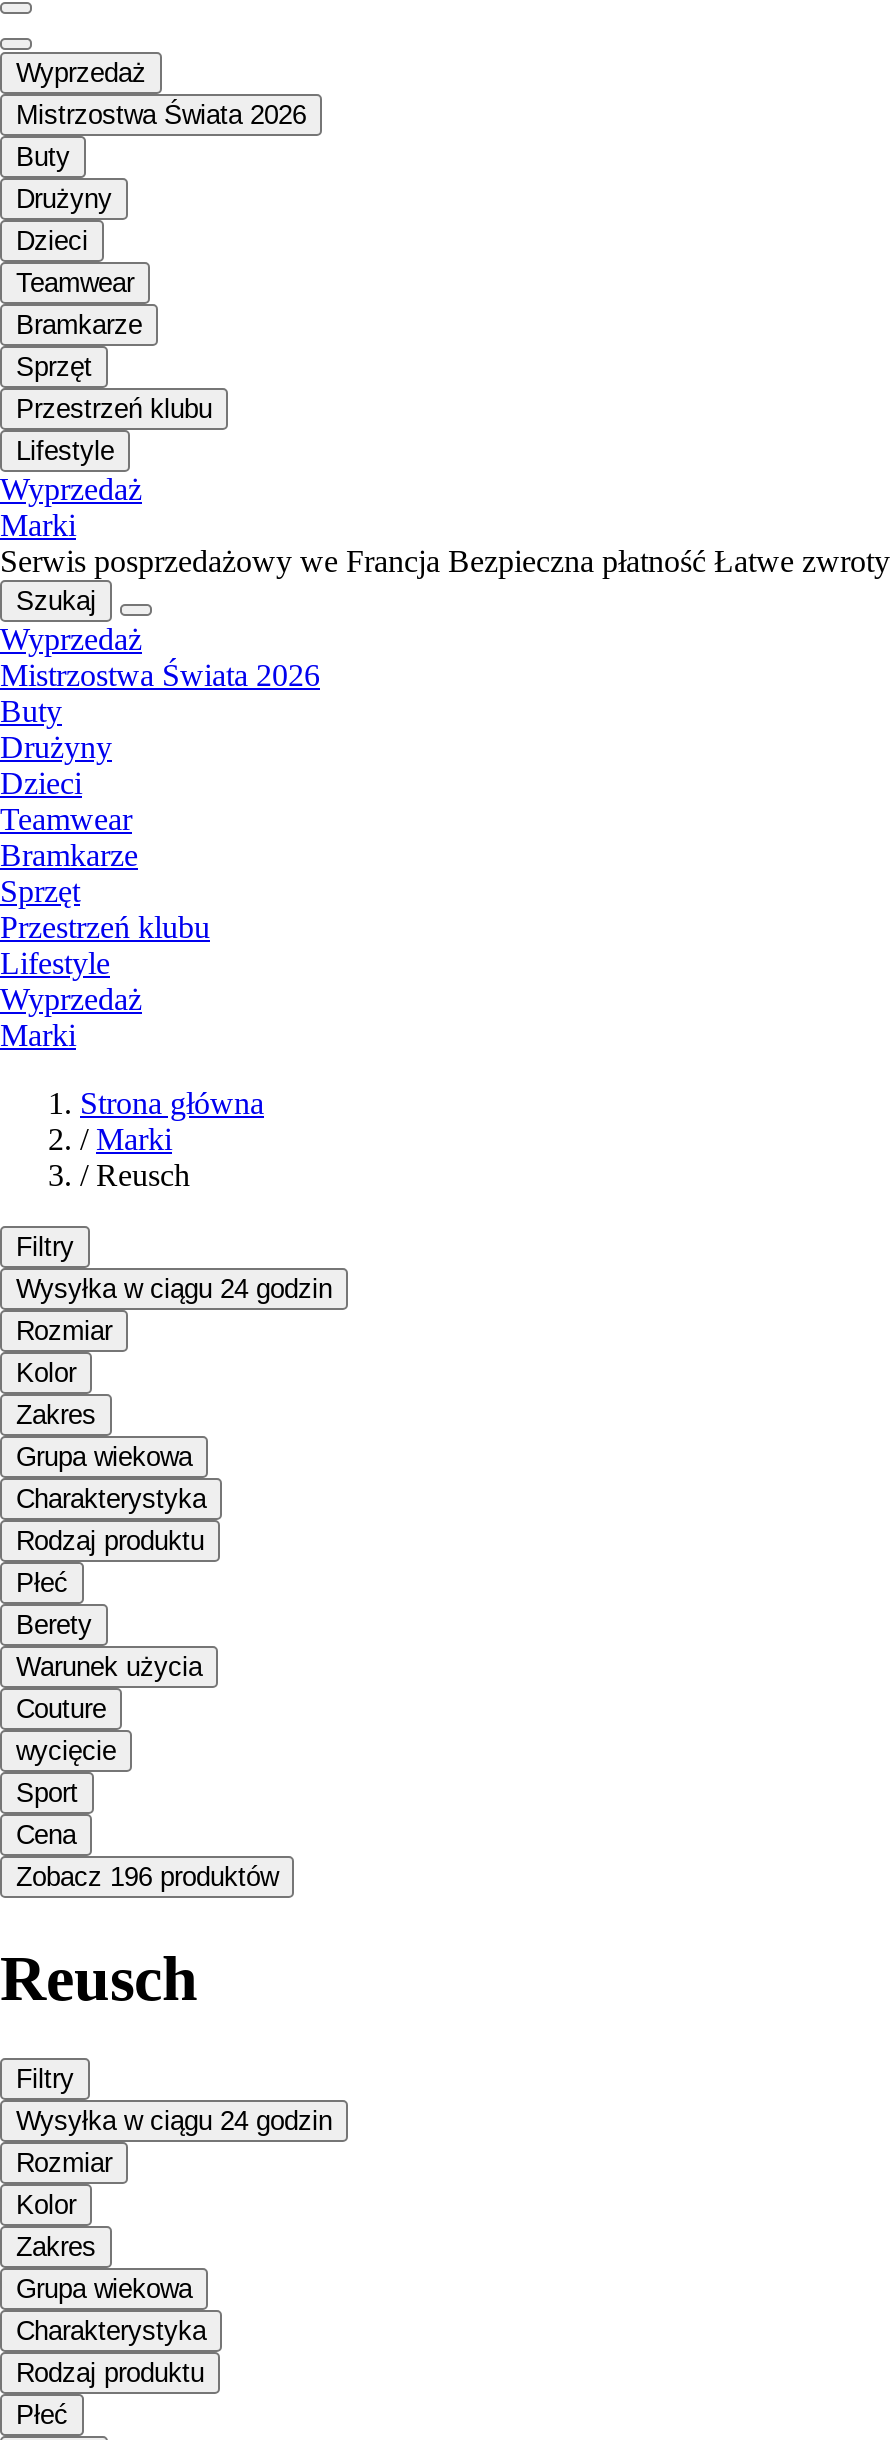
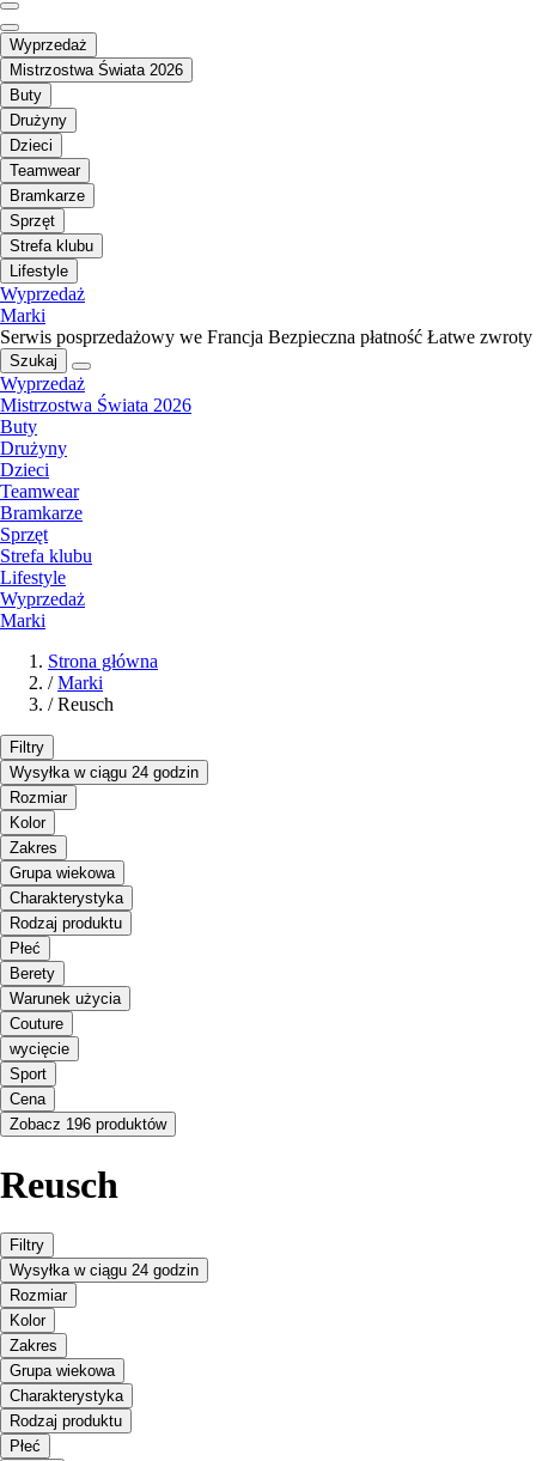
[16,395,212,425] Przestrzeń klubu -> [10,238,93,255] Strefa klubu
[0,911,210,945] Przestrzeń klubu -> [0,546,92,567] Strefa klubu

